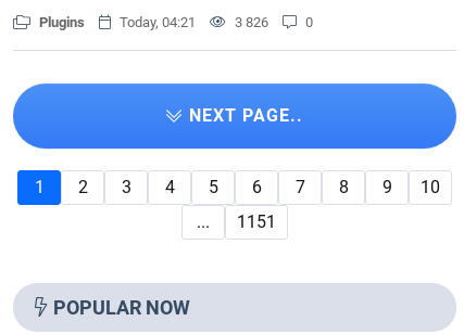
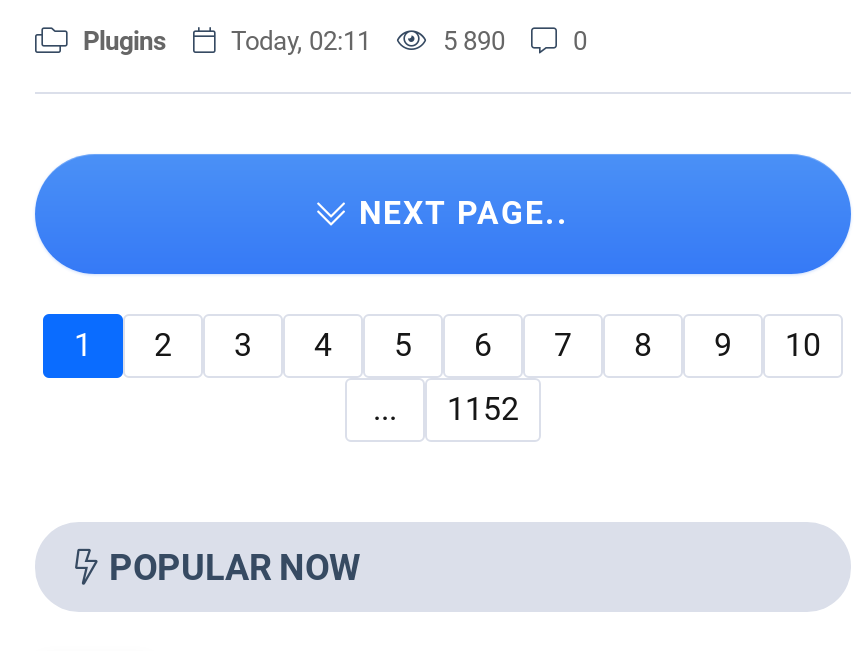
[120,14,196,30] Today, 04:21 -> [231,26,371,56] Today, 02:11
[235,14,268,30] 3 826 -> [443,26,505,56] 5 890
[237,211,276,232] 1151 -> [447,390,519,428] 1152

